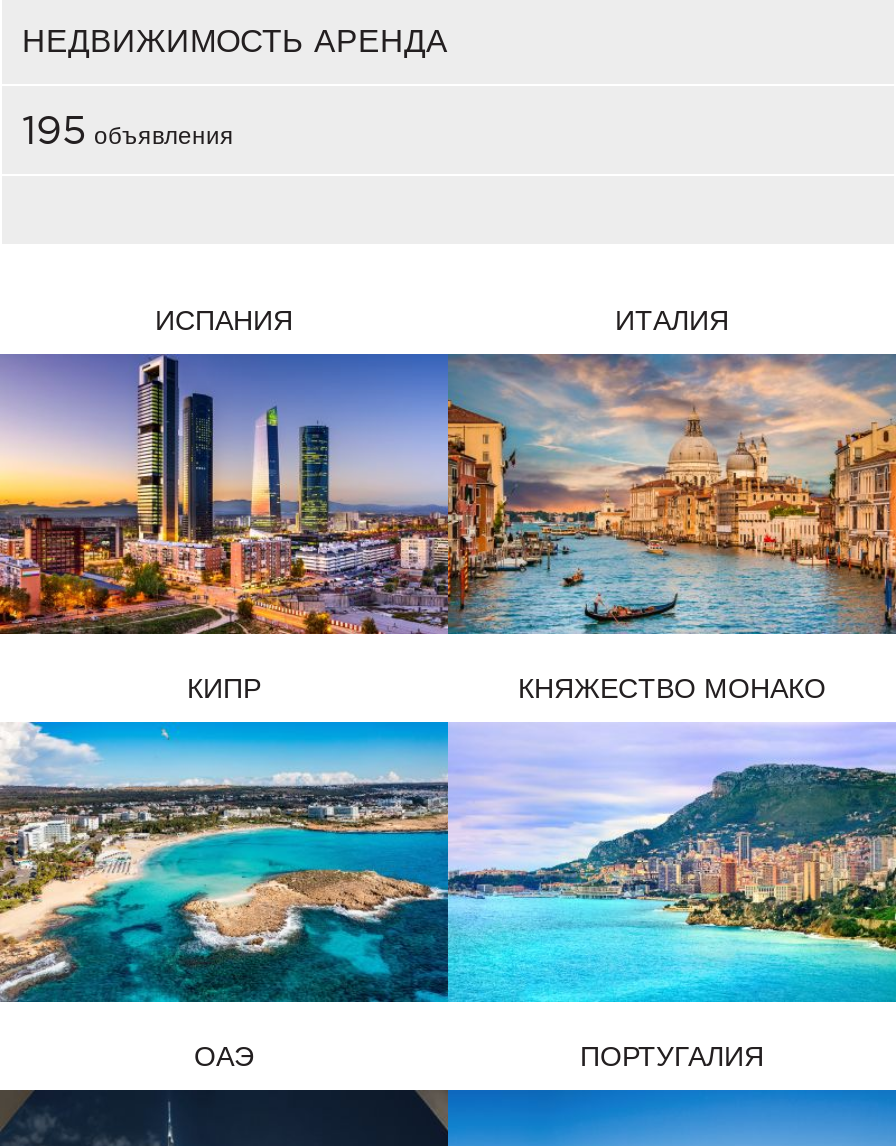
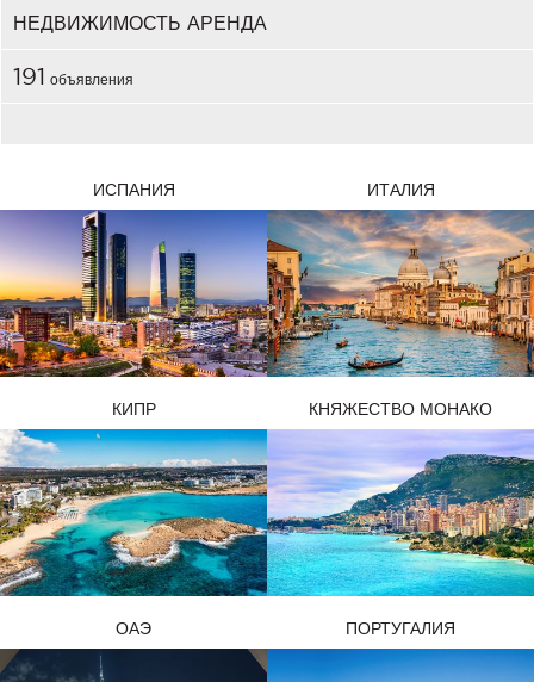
[22,106,234,152] 195 объявления -> [13,62,133,89] 191 объявления

